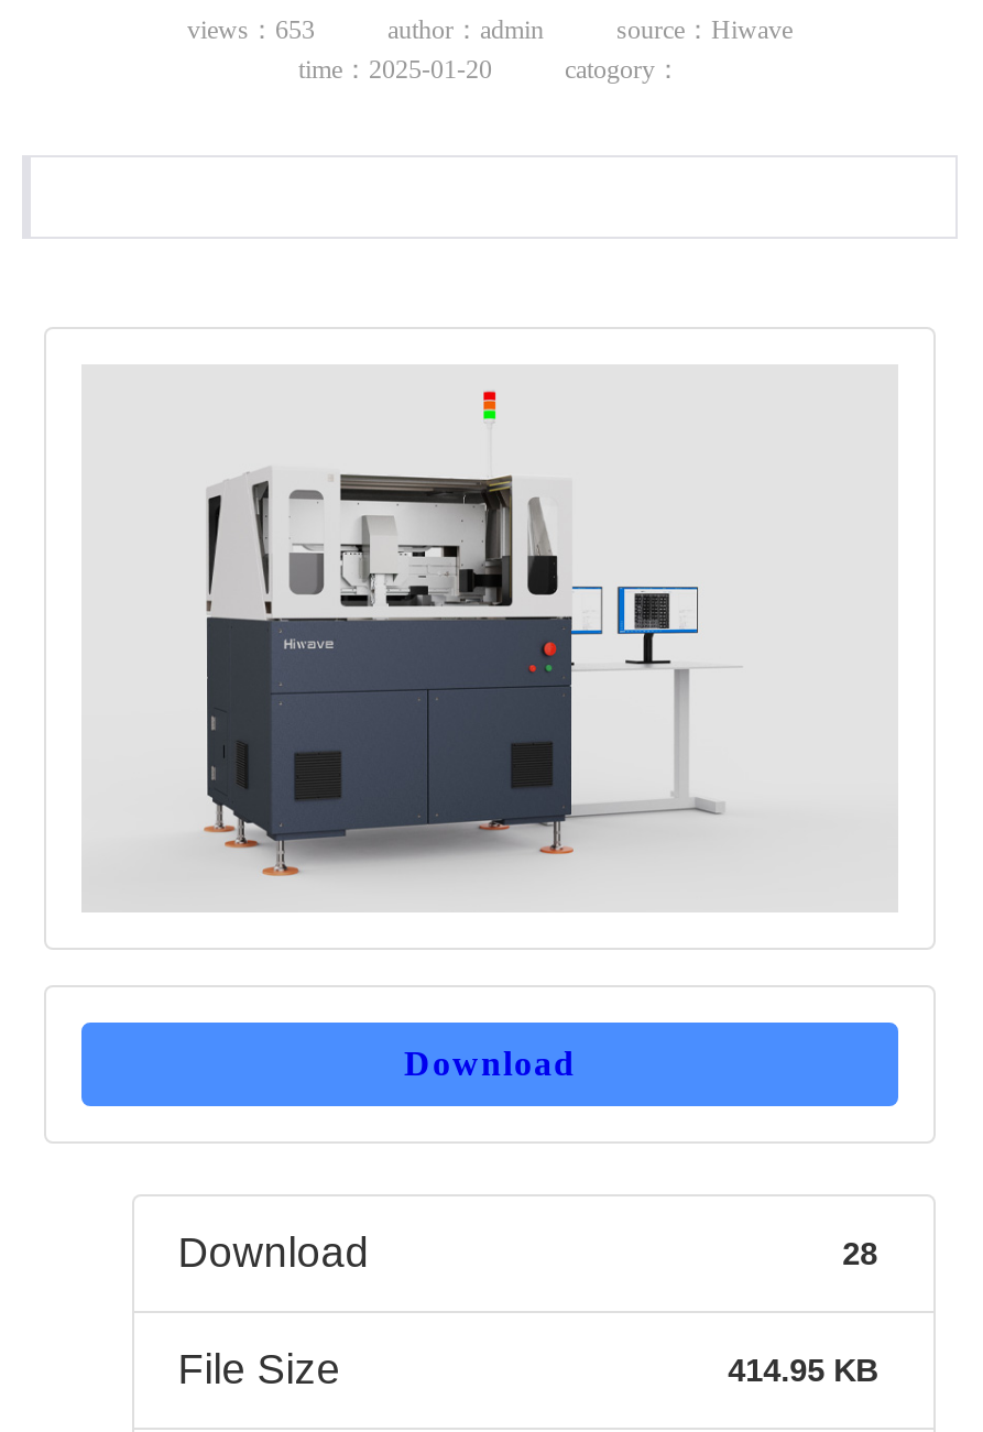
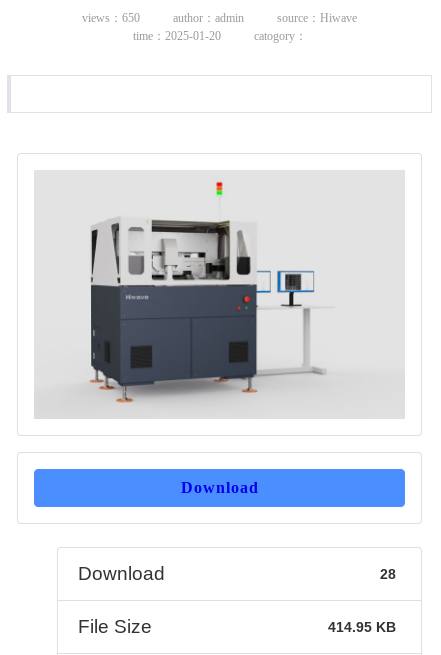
[187,14,315,45] views：653 -> [82,11,140,25] views：650

